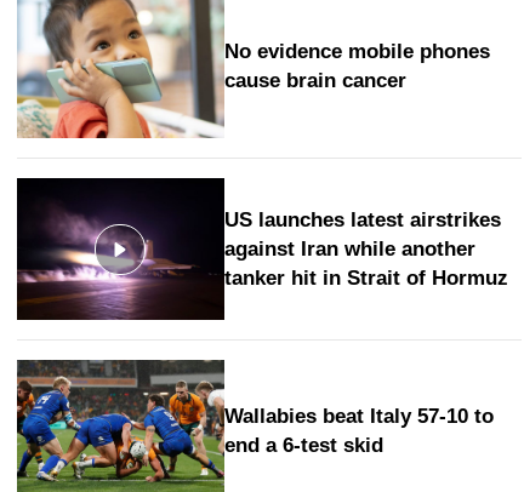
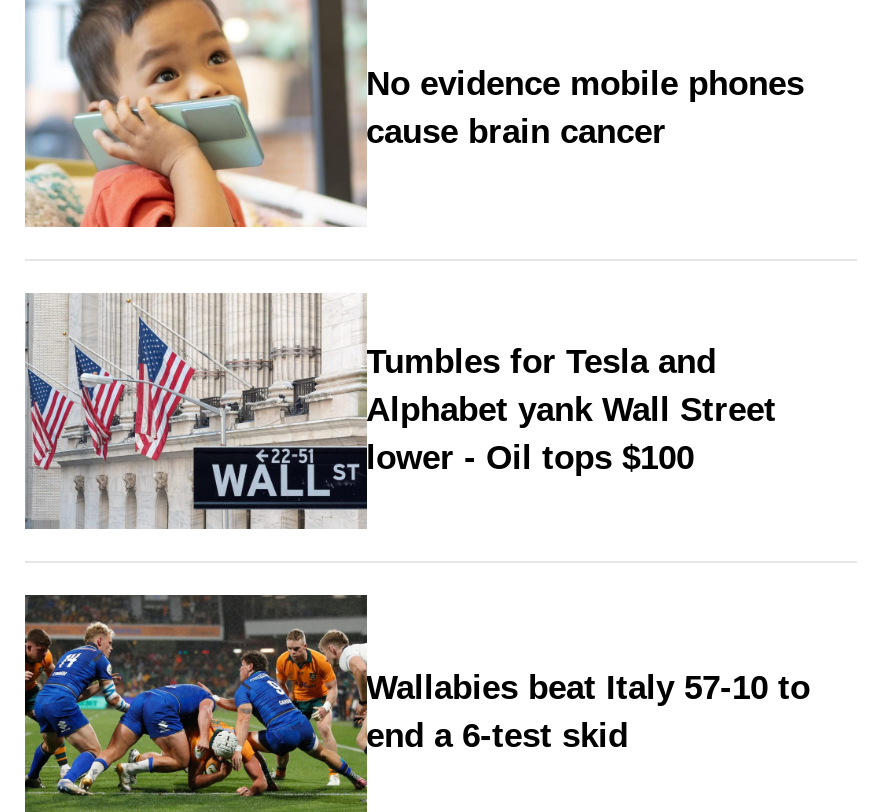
[17,177,508,321] [image] | US launches latest airstrikes | against Iran while another | tanker hit in Strait of Hormuz -> [23,292,776,530] [image] | Tumbles for Tesla and | Alphabet yank Wall Street | lower - Oil tops $100

